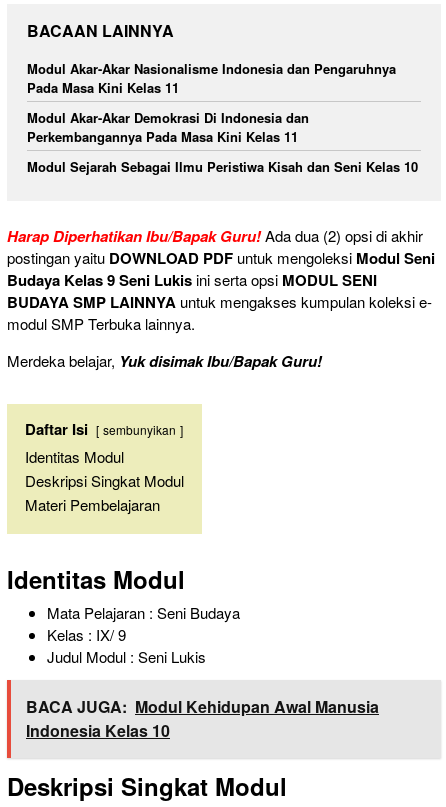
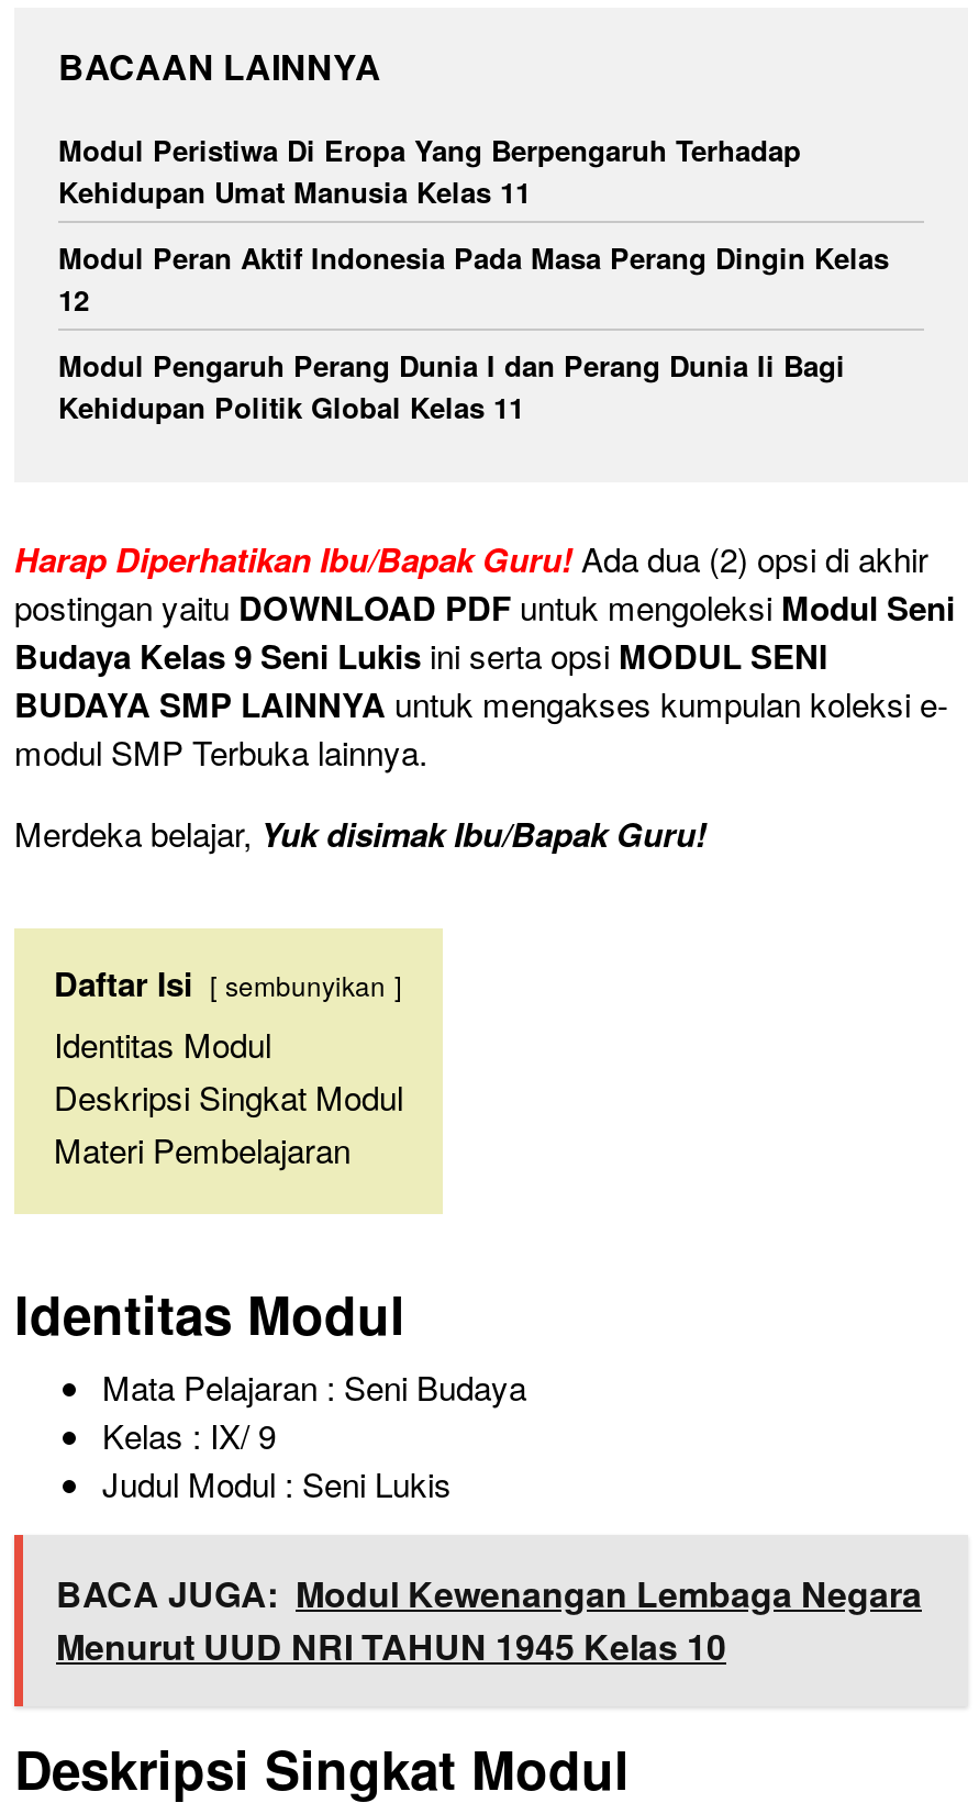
[27,59,396,97] Modul Akar-Akar Nasionalisme Indonesia dan Pengaruhnya | Pada Masa Kini Kelas 11 -> [58,128,801,212] Modul Peristiwa Di Eropa Yang Berpengaruh Terhadap | Kehidupan Umat Manusia Kelas 11
[27,108,309,146] Modul Akar-Akar Demokrasi Di Indonesia dan | Perkembangannya Pada Masa Kini Kelas 11 -> [58,236,889,320] Modul Peran Aktif Indonesia Pada Masa Perang Dingin Kelas | 12
[27,157,418,176] Modul Sejarah Sebagai Ilmu Peristiwa Kisah dan Seni Kelas 10 -> [58,344,845,427] Modul Pengaruh Perang Dunia I dan Perang Dunia Ii Bagi | Kehidupan Politik Global Kelas 11
[26,695,379,742] BACA JUGA: Modul Kehidupan Awal Manusia | Indonesia Kelas 10 -> [56,1568,922,1671] BACA JUGA: Modul Kewenangan Lembaga Negara | Menurut UUD NRI TAHUN 1945 Kelas 10

